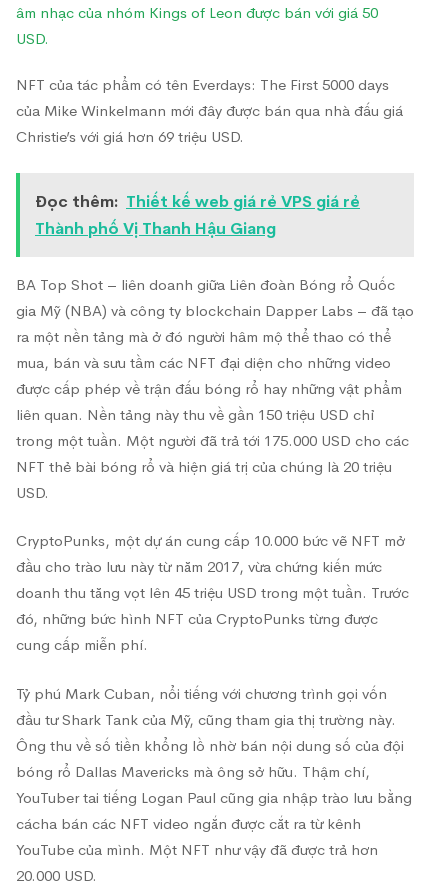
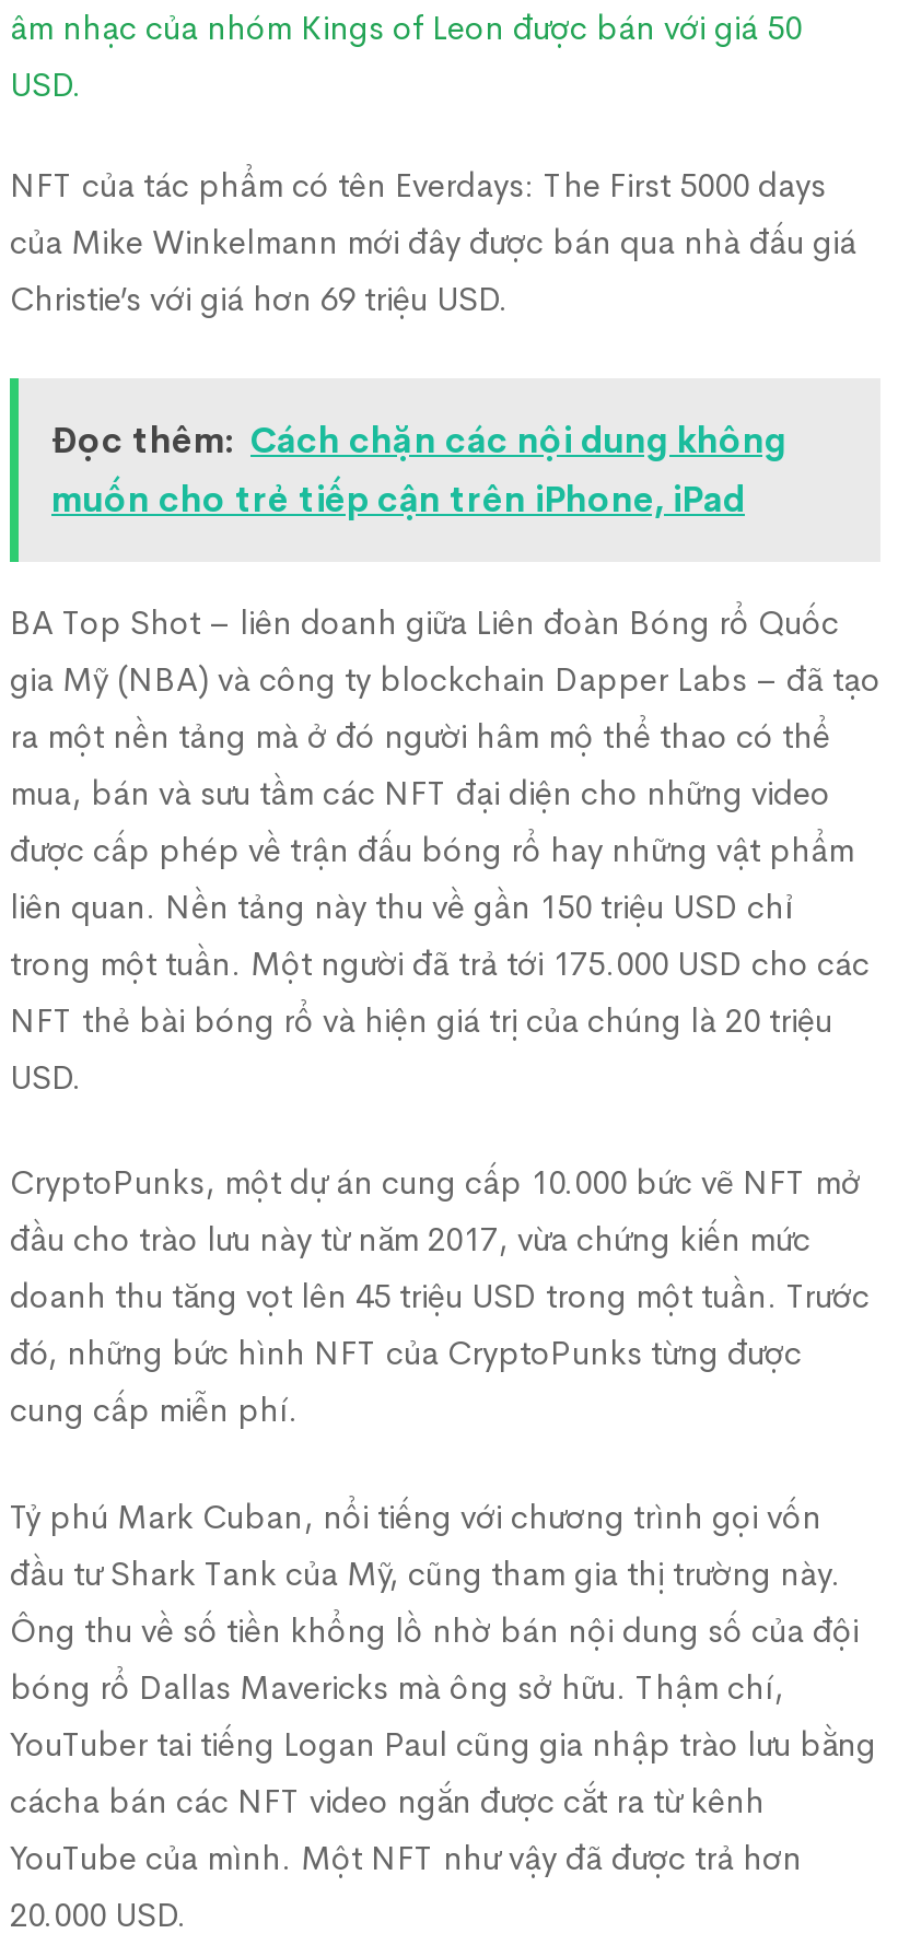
[35,191,360,239] Đọc thêm: Thiết kế web giá rẻ VPS giá rẻ | Thành phố Vị Thanh Hậu Giang -> [51,417,786,522] Đọc thêm: Cách chặn các nội dung không | muốn cho trẻ tiếp cận trên iPhone, iPad

